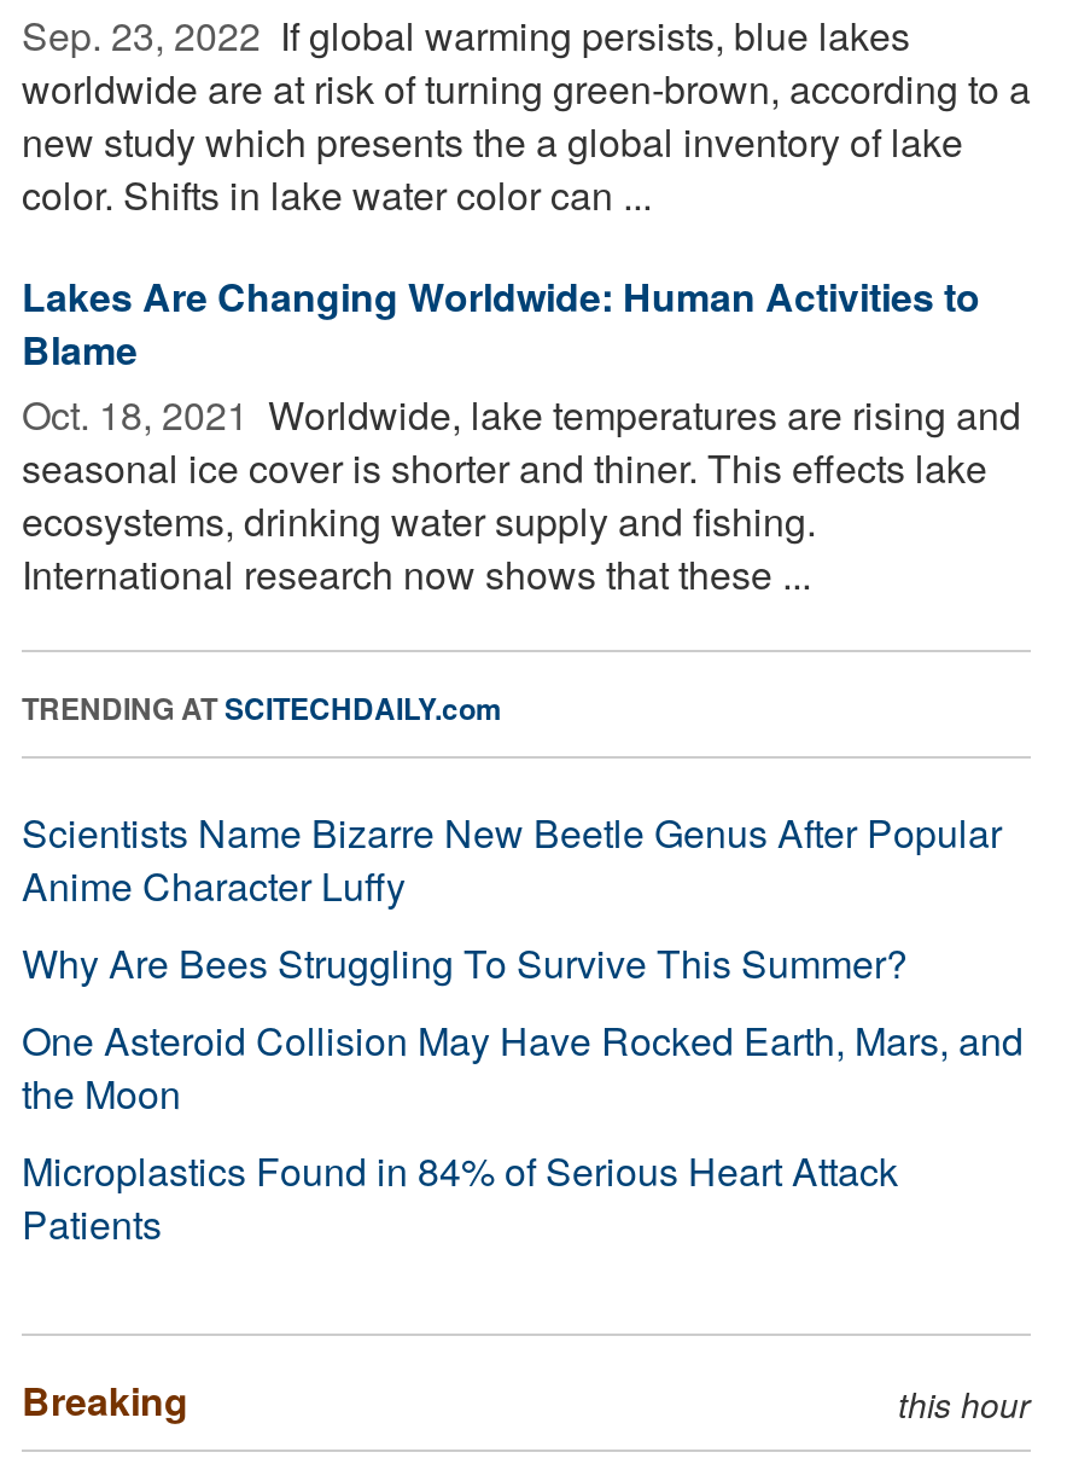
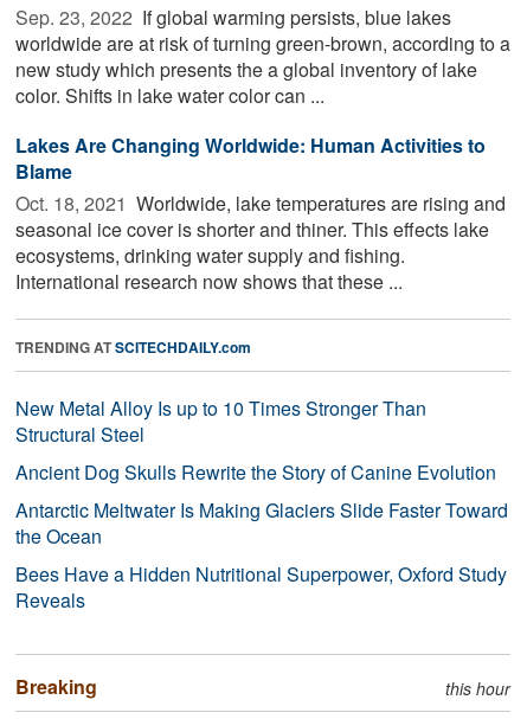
[22,804,1024,1251] Scientists Name Bizarre New Beetle Genus After Popular | Anime Character Luffy | Why Are Bees Struggling To Survive This Summer? | One Asteroid Collision May Have Rocked Earth, Mars, and | the Moon | Microplastics Found in 84% of Serious Heart Attack | Patients -> [15,394,508,613] New Metal Alloy Is up to 10 Times Stronger Than | Structural Steel | Ancient Dog Skulls Rewrite the Story of Canine Evolution | Antarctic Meltwater Is Making Glaciers Slide Faster Toward | the Ocean | Bees Have a Hidden Nutritional Superpower, Oxford Study | Reveals

